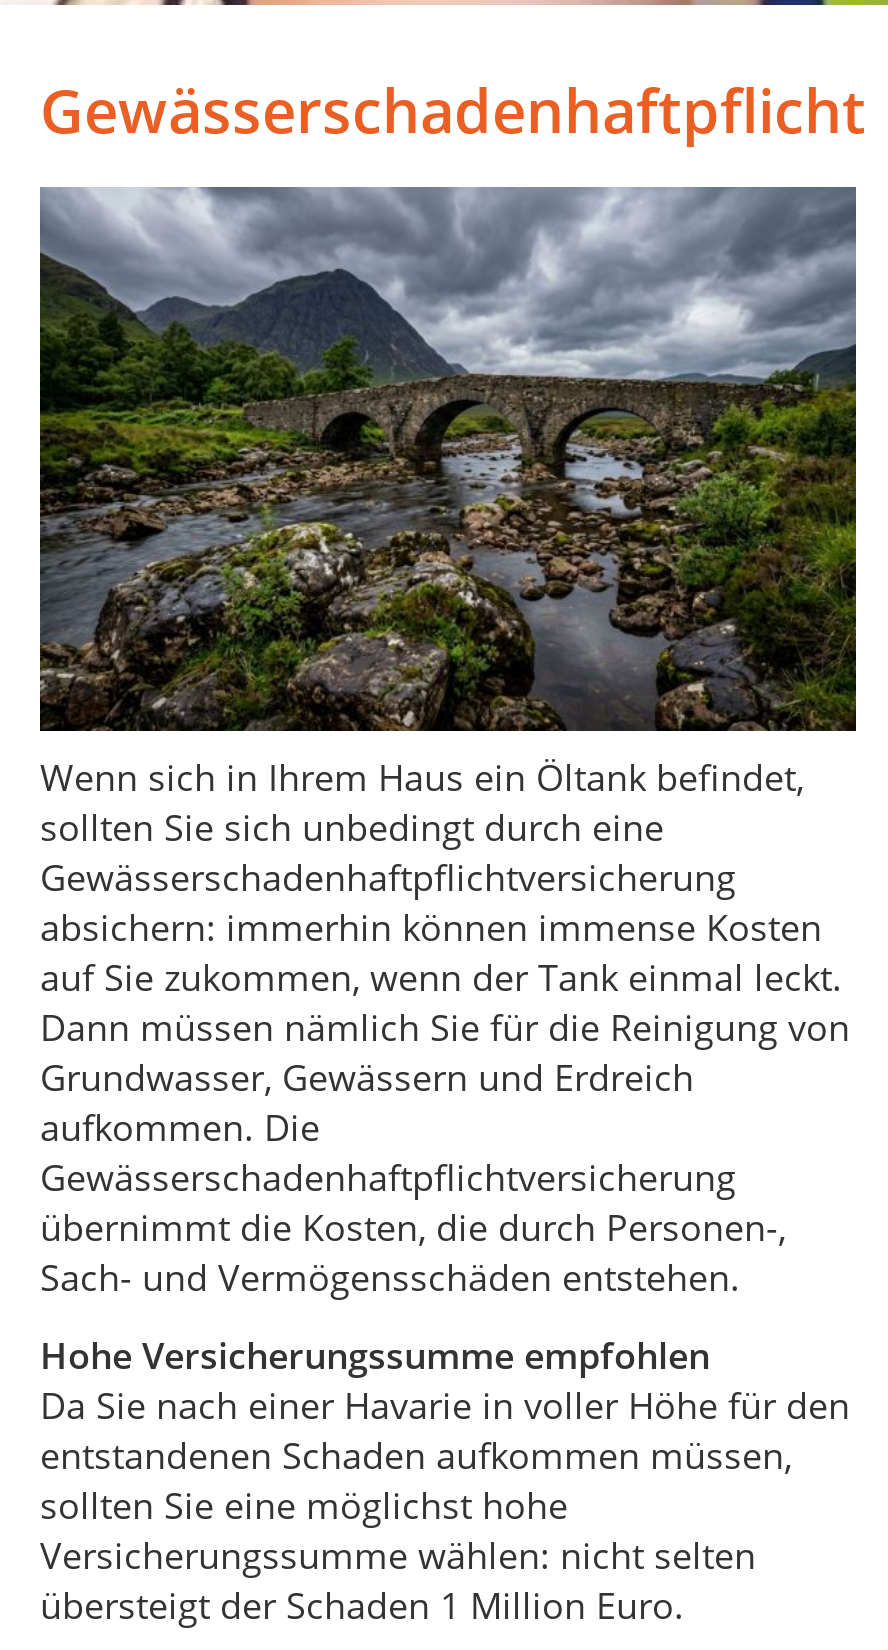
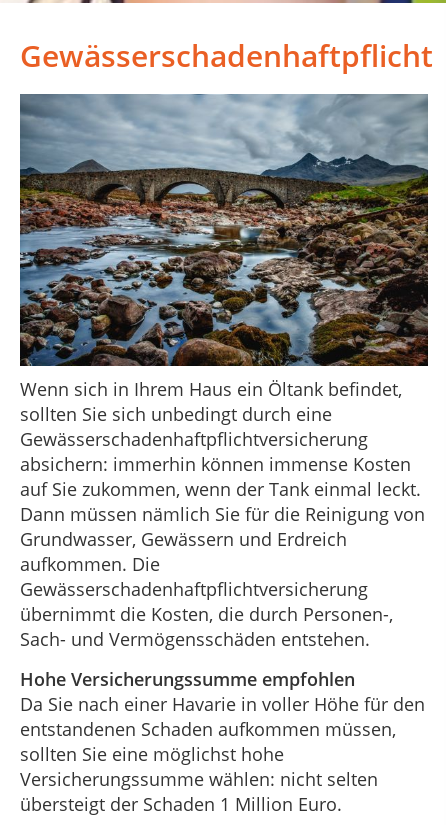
[38,188,856,734] [image] -> [19,94,428,367] [image]

